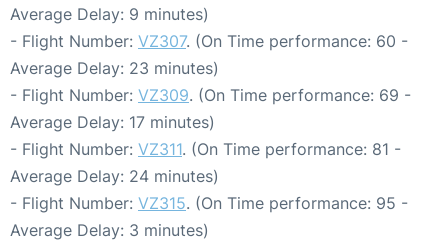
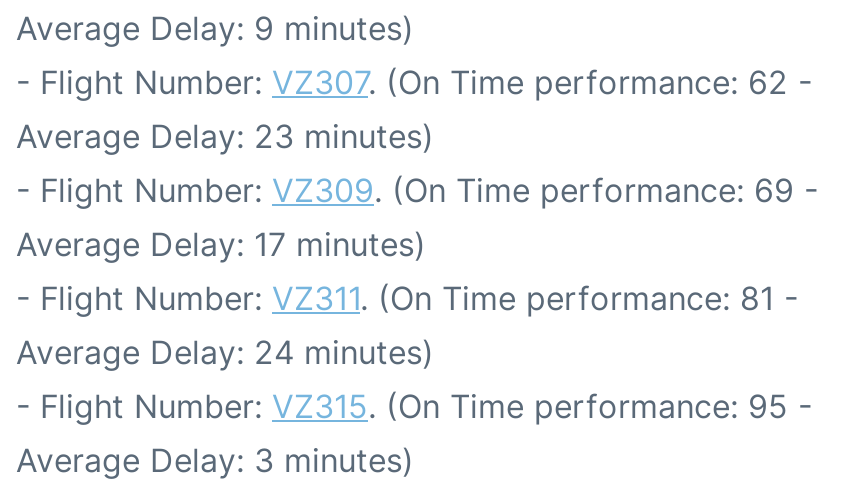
[10,31,408,51] - Flight Number: VZ307. (On Time performance: 60 - -> [16,62,812,102] - Flight Number: VZ307. (On Time performance: 62 -

